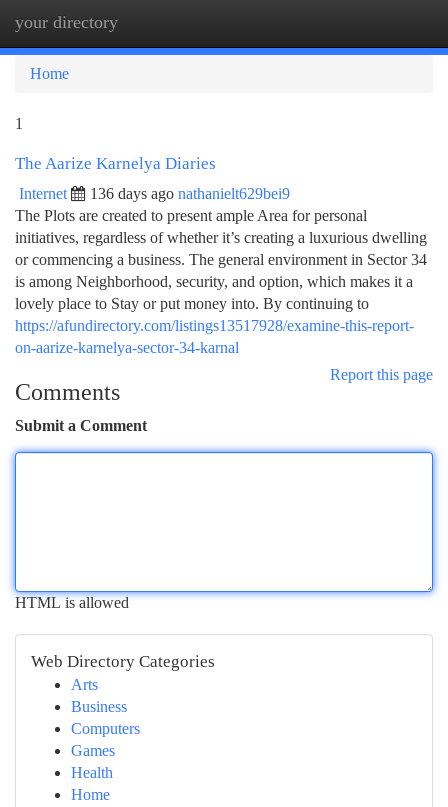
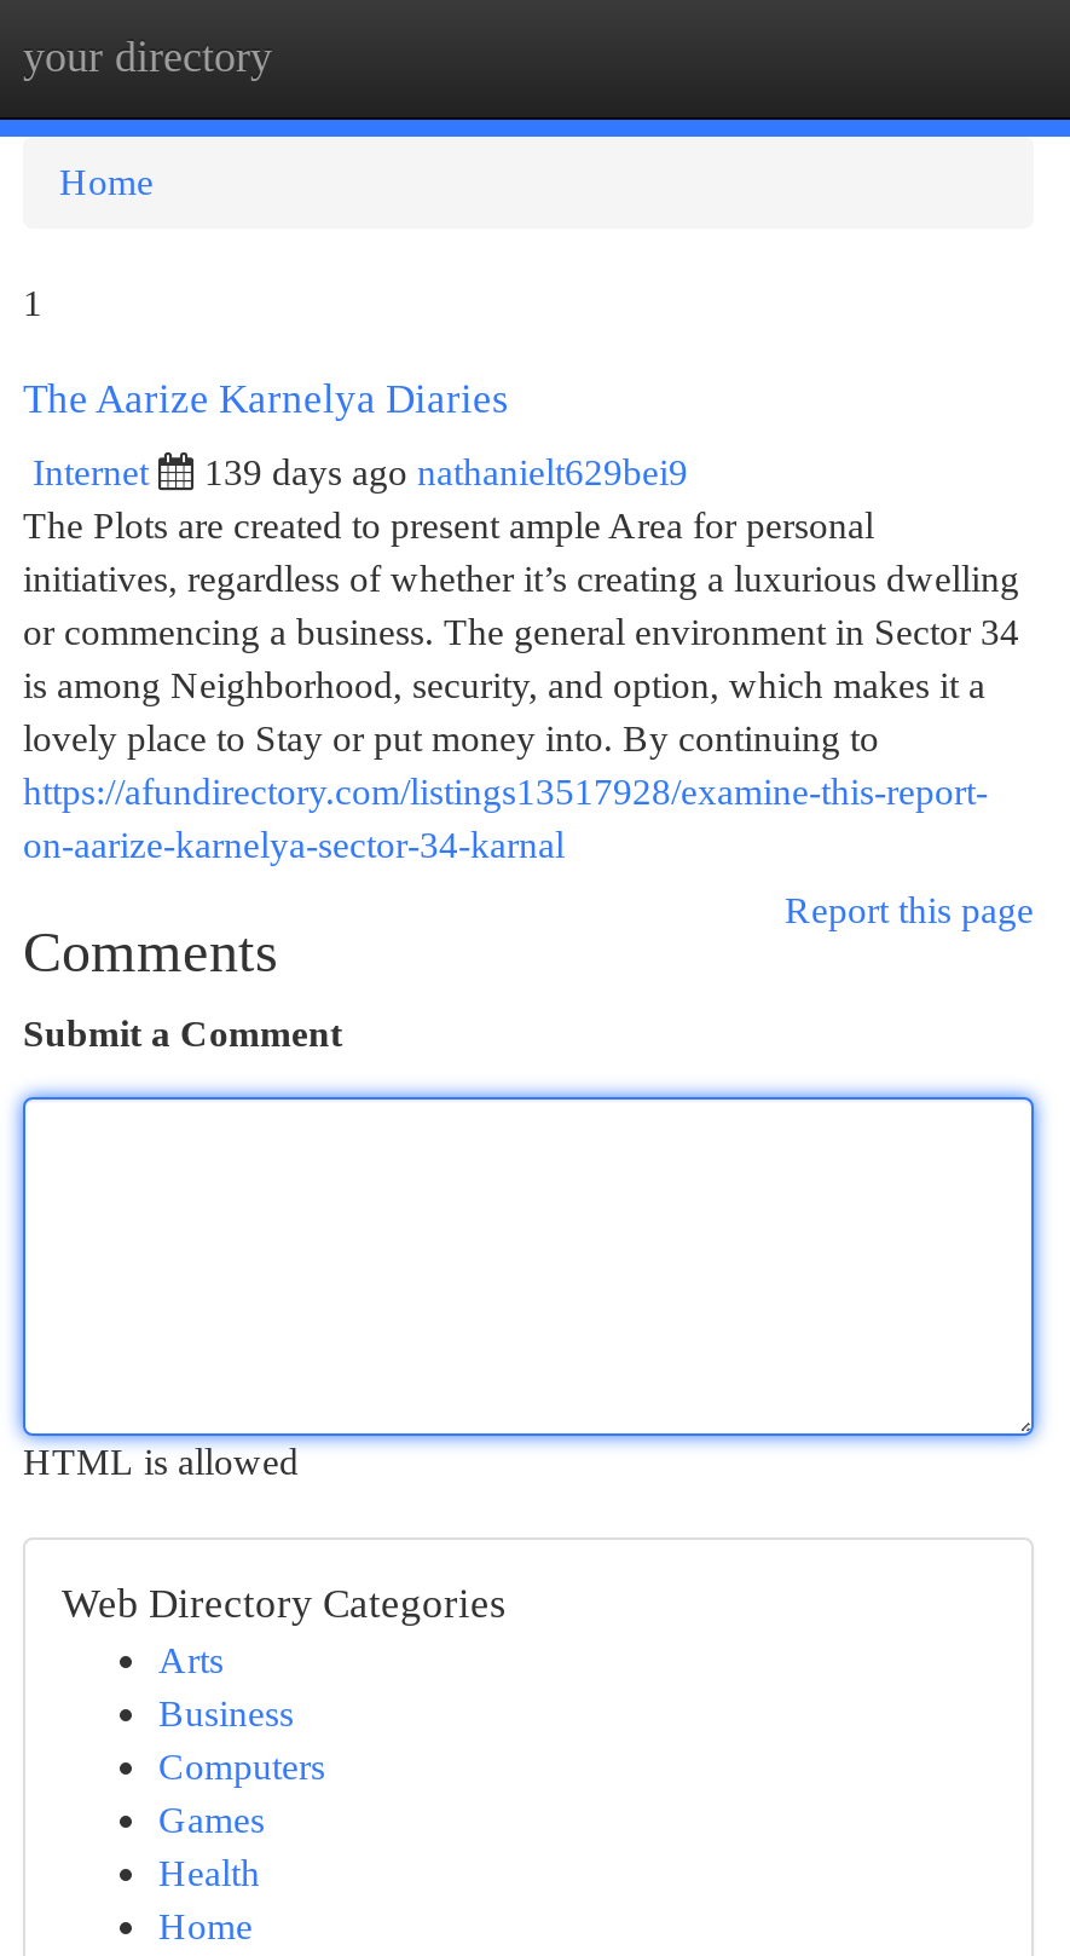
[90,185,290,202] 136 days ago nathanielt629bei9 -> [204,451,688,492] 139 days ago nathanielt629bei9

